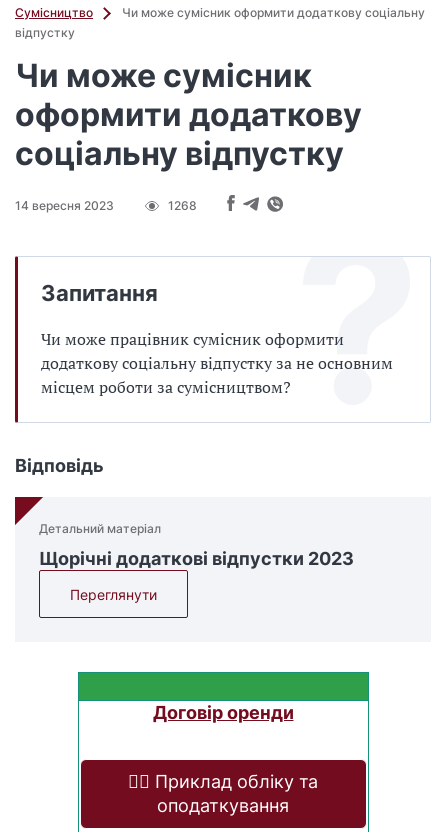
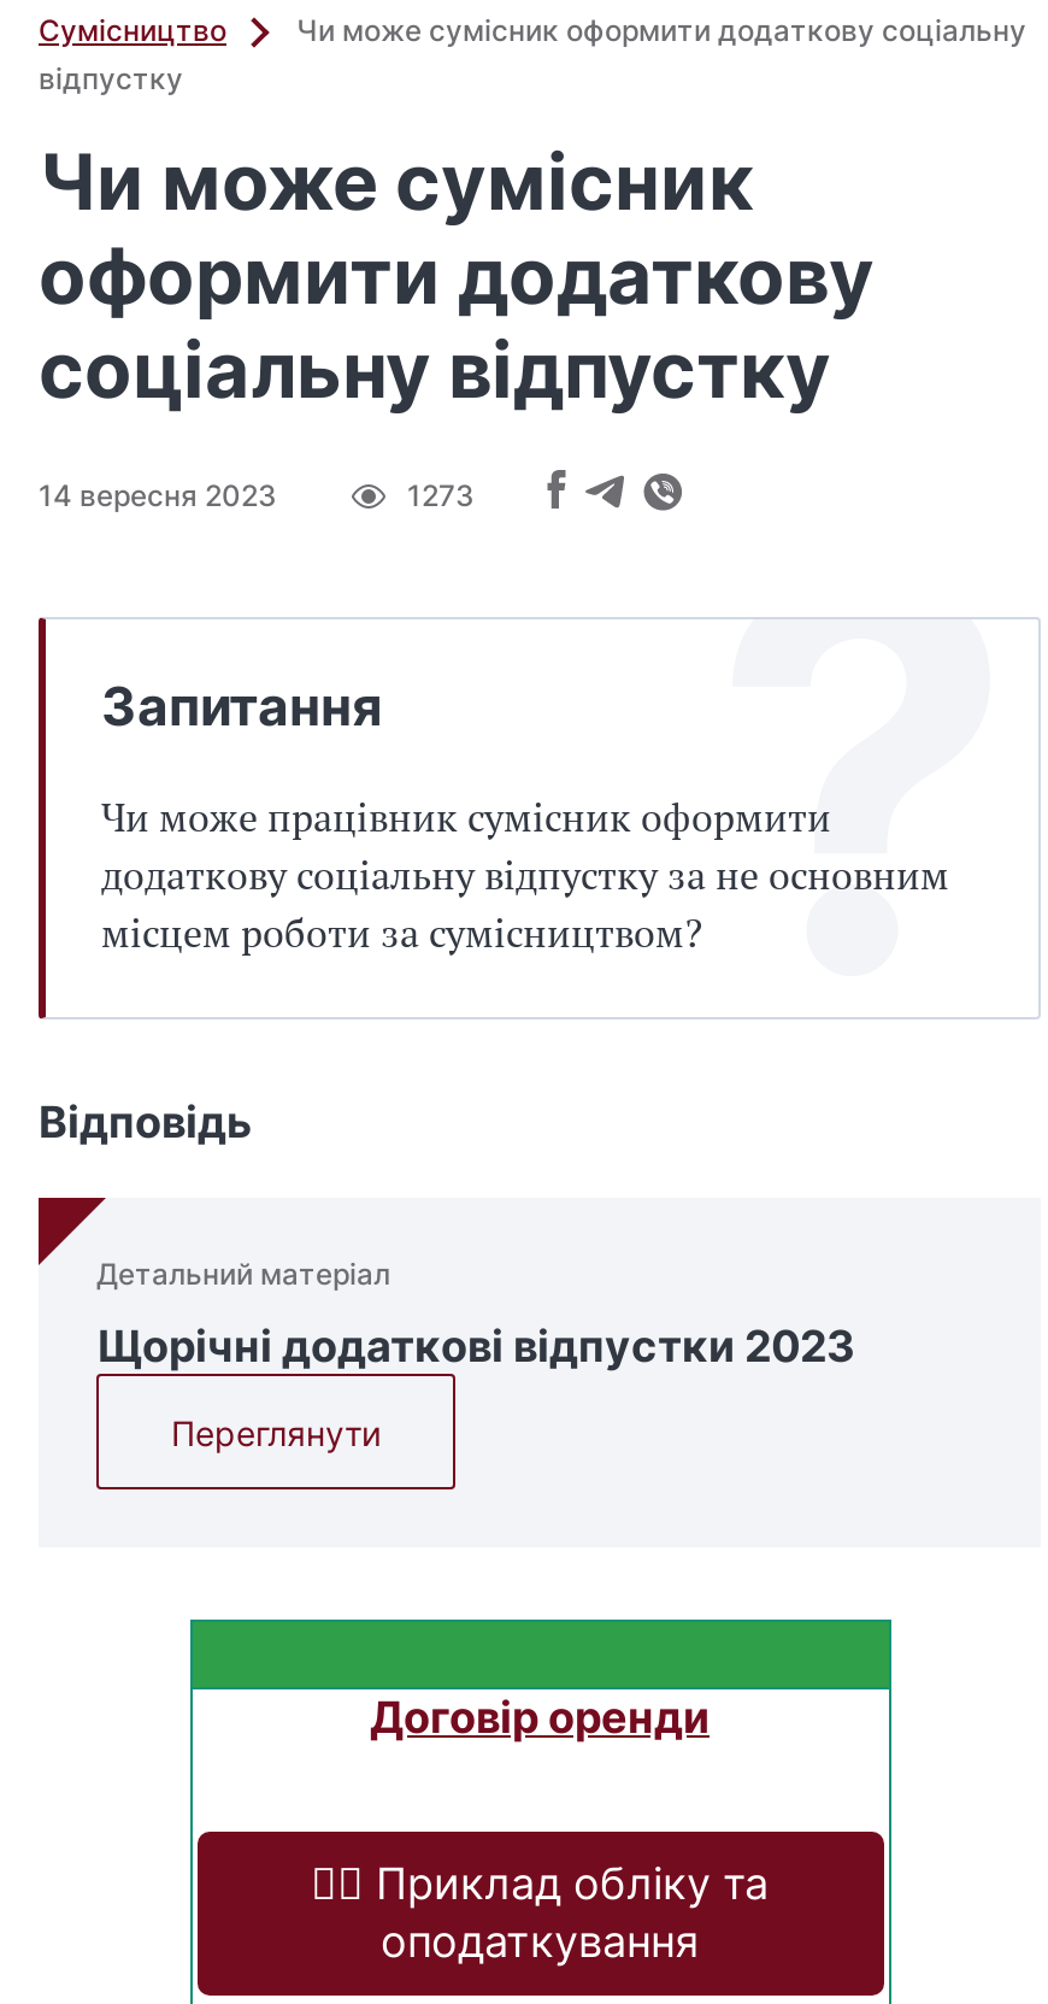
[168,198,197,213] 1268 -> [407,477,475,513] 1273

